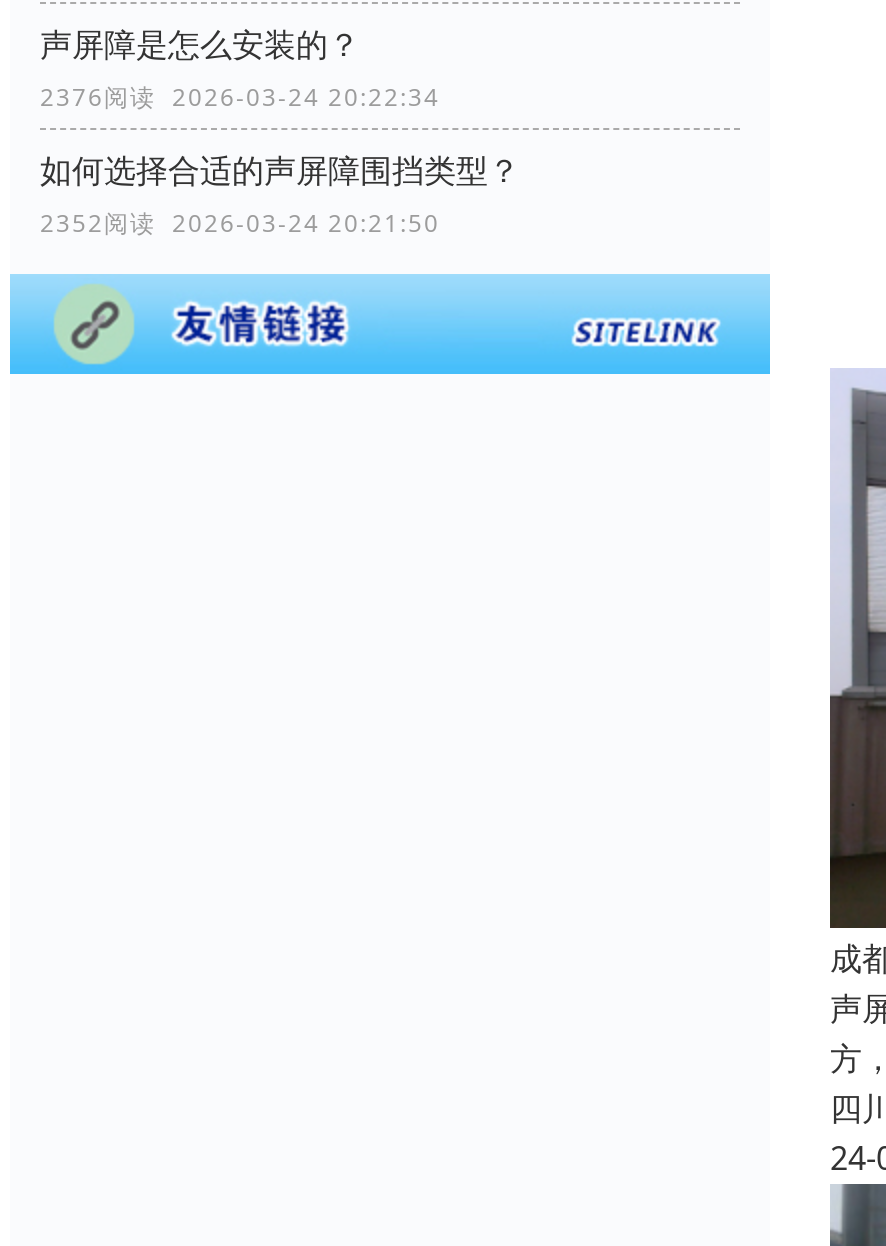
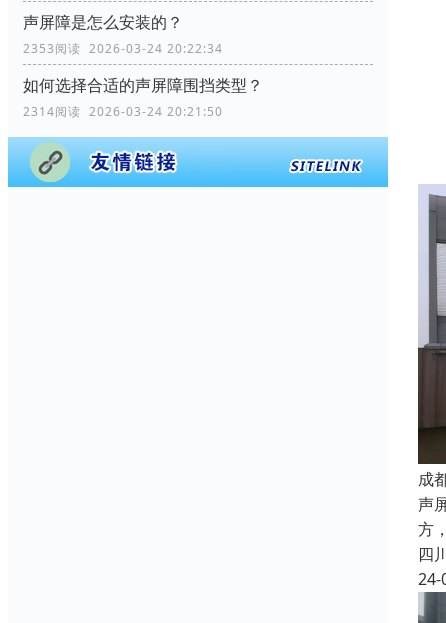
[40,80,440,114] 2376阅读 2026-03-24 20:22:34 -> [23,40,223,57] 2353阅读 2026-03-24 20:22:34
[40,206,440,240] 2352阅读 2026-03-24 20:21:50 -> [23,103,223,120] 2314阅读 2026-03-24 20:21:50

